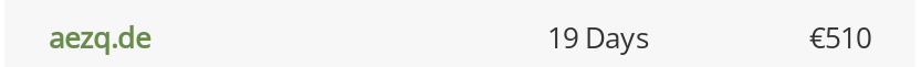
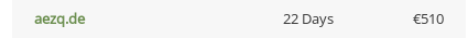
[547,18,649,58] 19 Days -> [282,9,333,28] 22 Days

